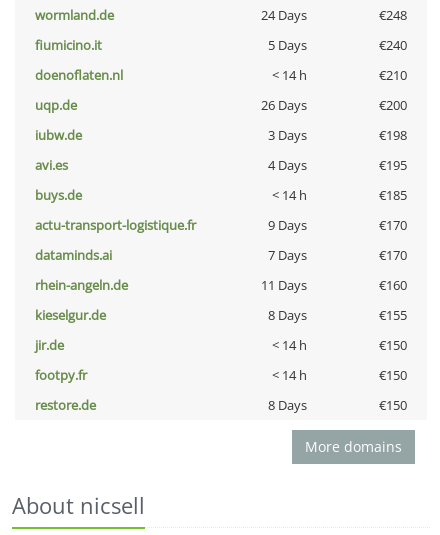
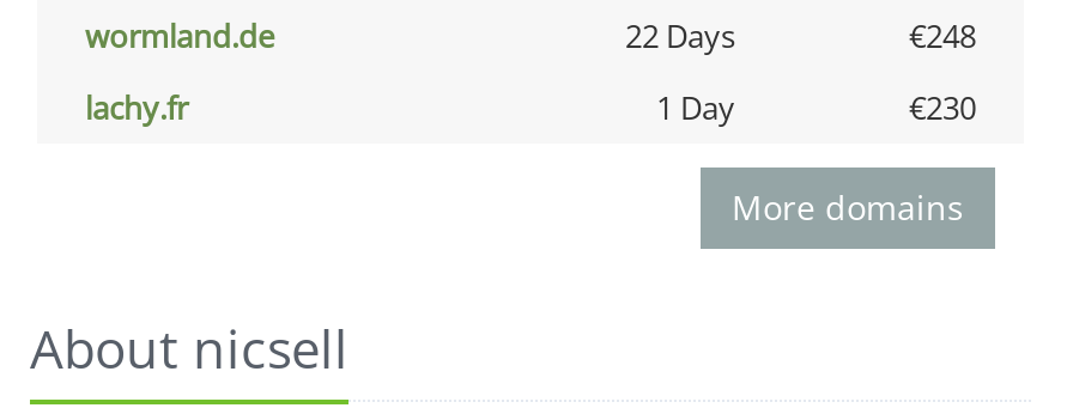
[260,6,306,24] 24 Days -> [625,15,735,58] 22 Days
[35,36,407,414] fiumicino.it | 5 Days | €240 | doenoflaten.nl | < 14 h | €210 | uqp.de | 26 Days | €200 | iubw.de | 3 Days | €198 | avi.es | 4 Days | €195 | buys.de | < 14 h | €185 | actu-transport-logistique.fr | 9 Days | €170 | dataminds.ai | 7 Days | €170 | rhein-angeln.de | 11 Days | €160 | kieselgur.de | 8 Days | €155 | jir.de | < 14 h | €150 | footpy.fr | < 14 h | €150 | restore.de | 8 Days | €150 -> [85,87,976,130] lachy.fr | 1 Day | €230

